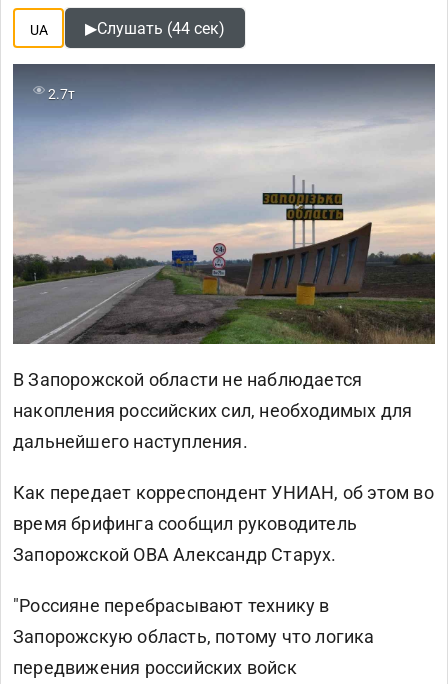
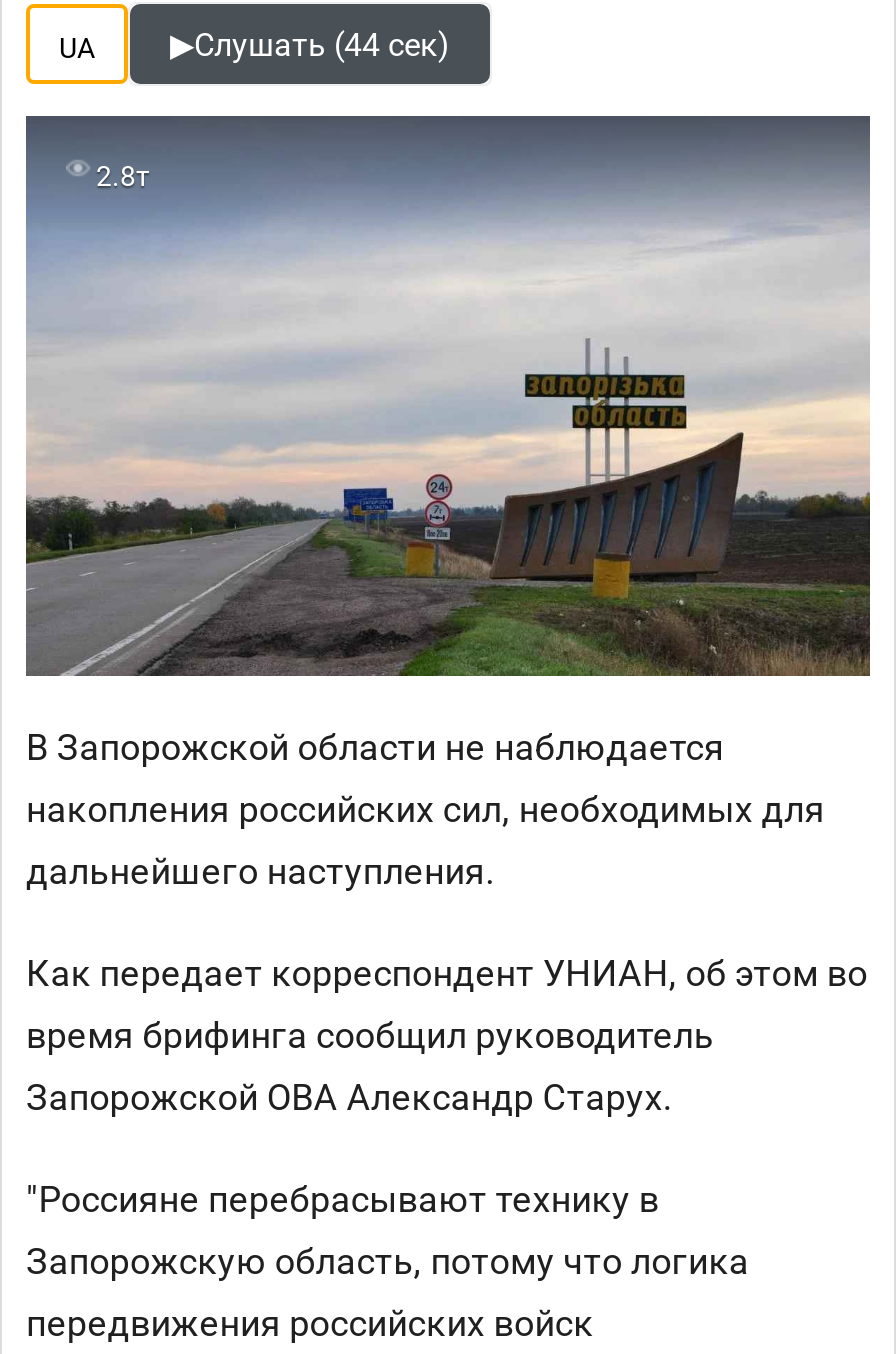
[48,86,75,102] 2.7т -> [96,160,150,192] 2.8т

